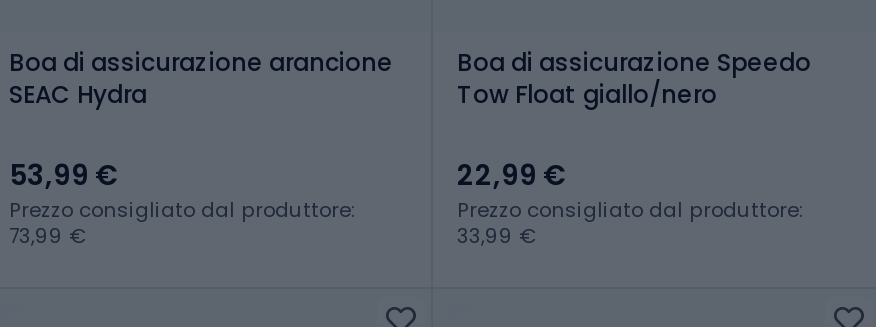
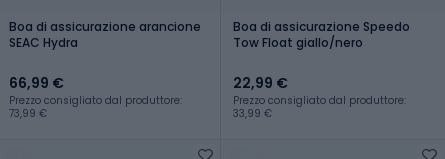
[9,155,119,195] 53,99 € -> [9,73,64,93] 66,99 €

